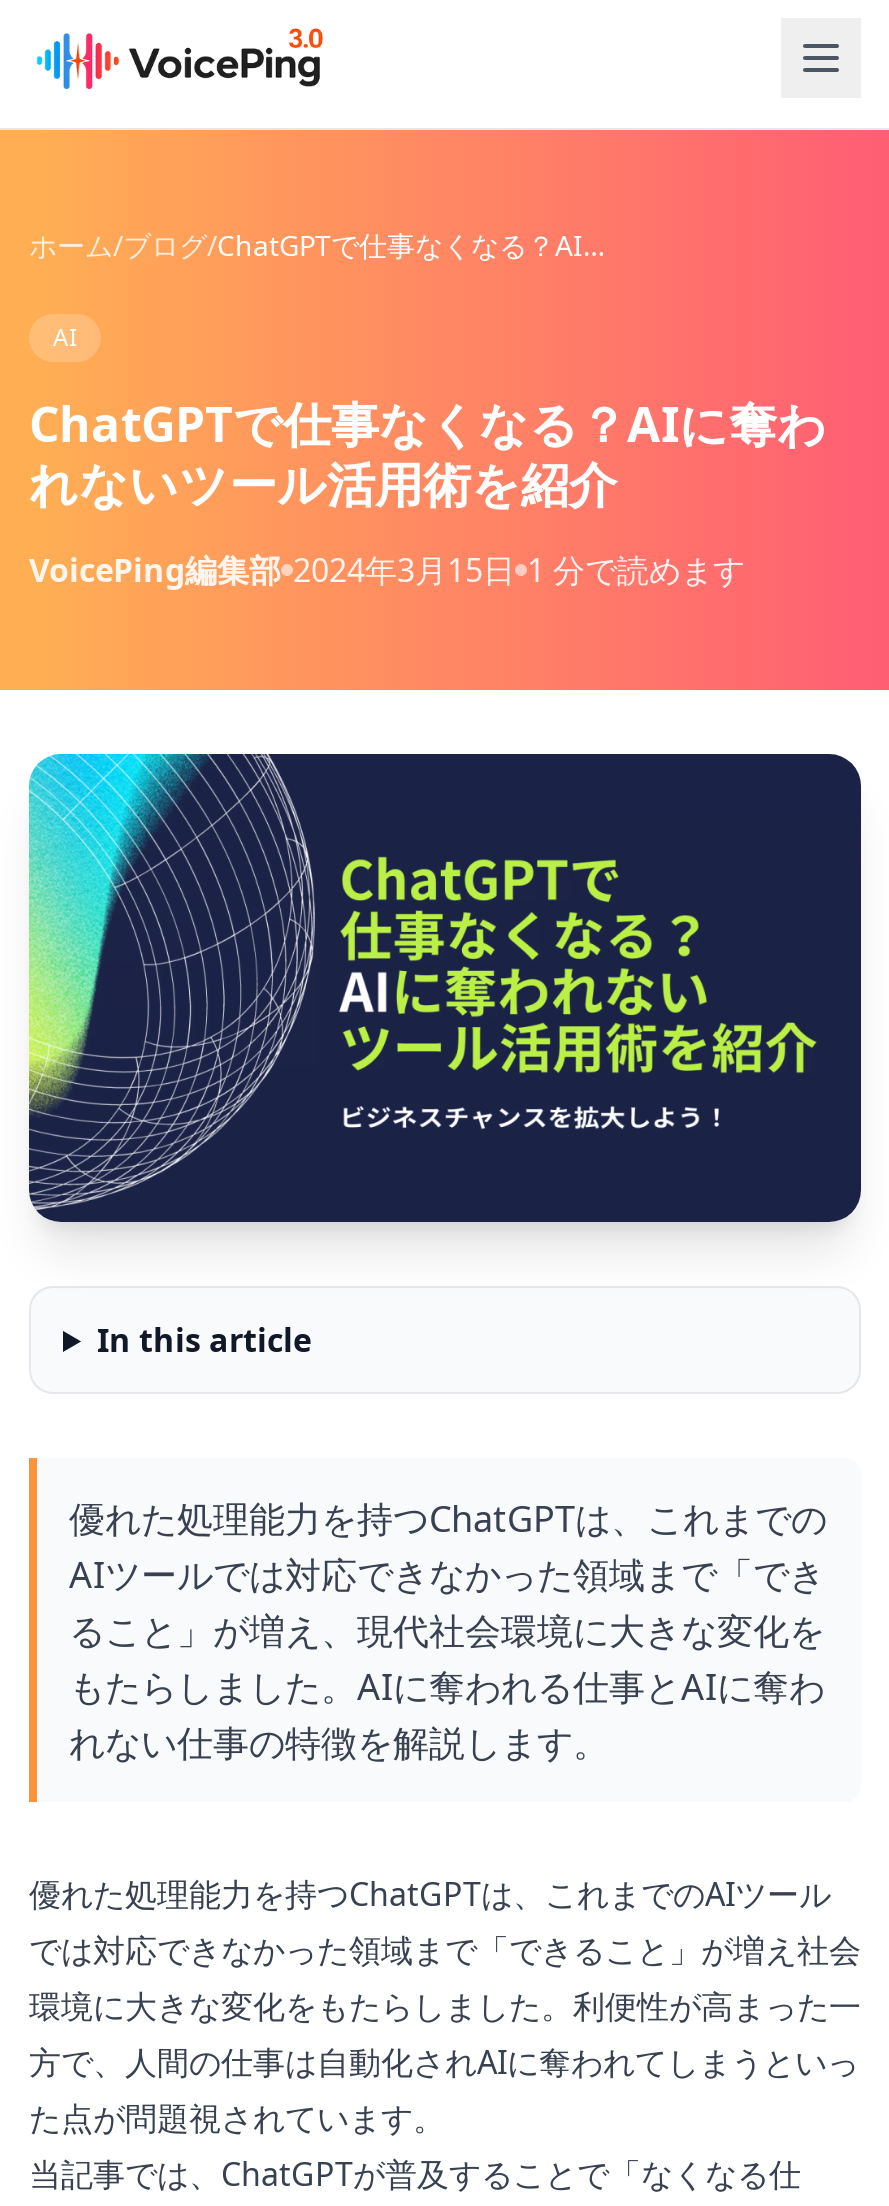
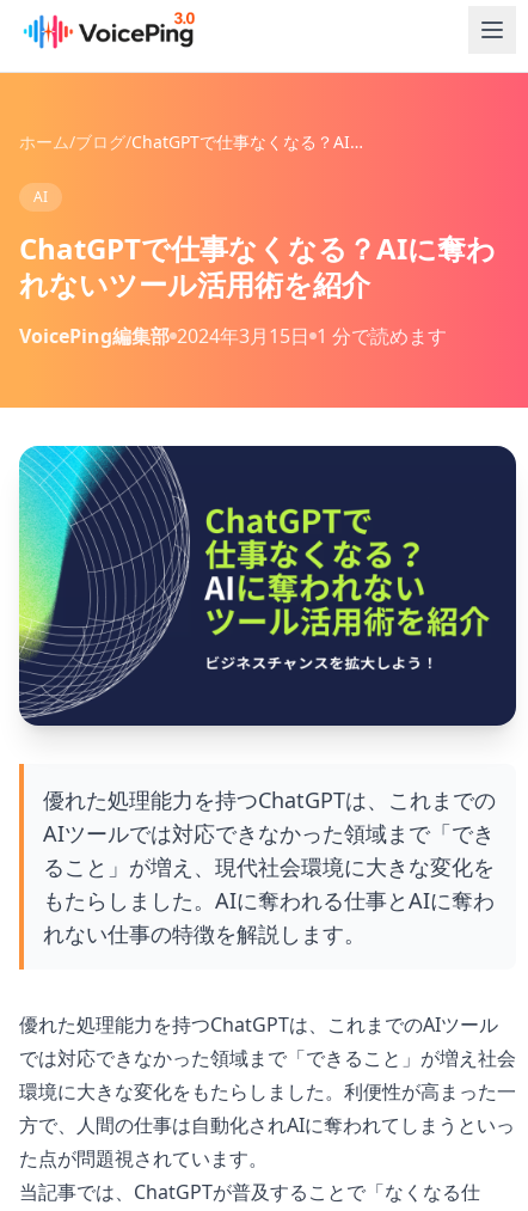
[97,1318,311,1362] In this article -> none

